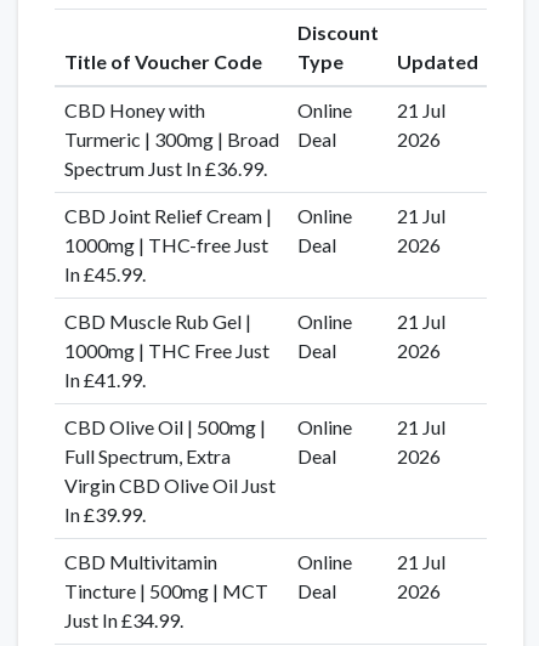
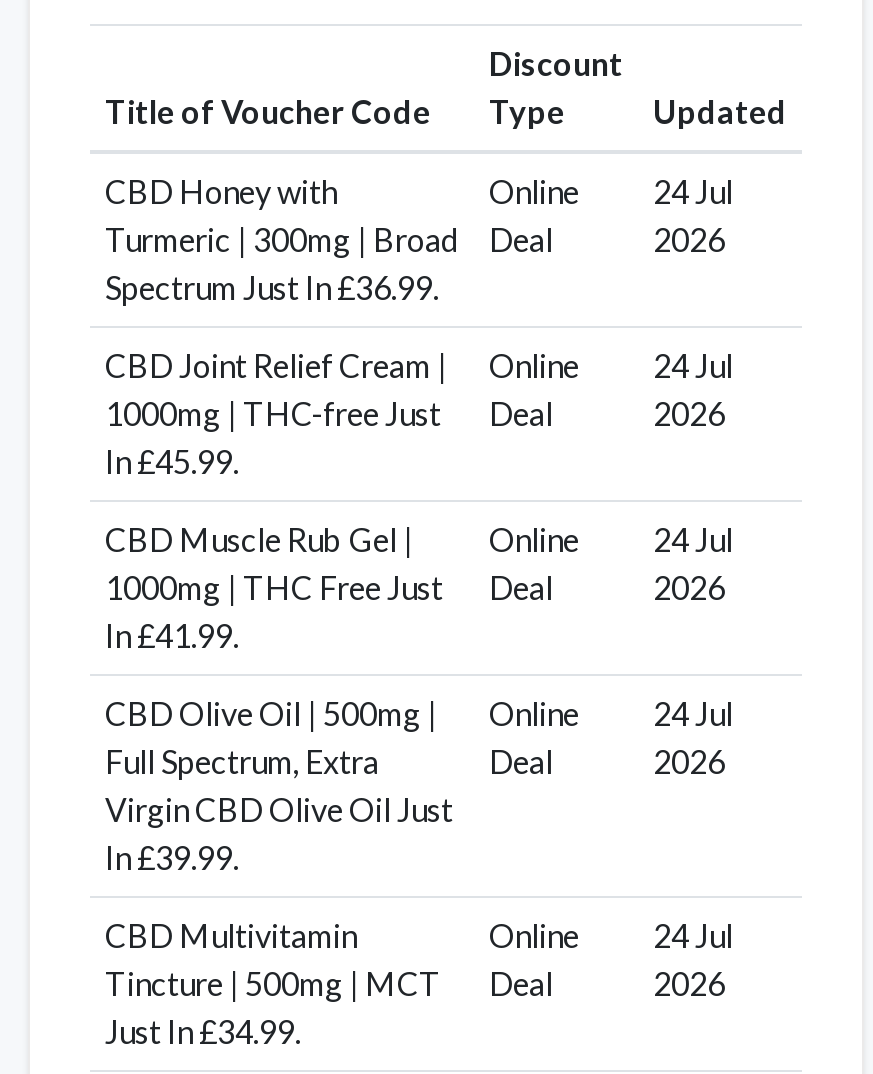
[297,98,445,122] Online 21 Jul -> [489,172,733,210] Online 24 Jul
[396,204,445,227] 21 Jul -> [653,346,733,384] 24 Jul
[396,310,445,333] 21 Jul -> [653,520,733,558] 24 Jul
[396,415,445,438] 21 Jul -> [653,694,733,732] 24 Jul
[297,550,445,573] Online 21 Jul -> [489,916,733,954] Online 24 Jul

